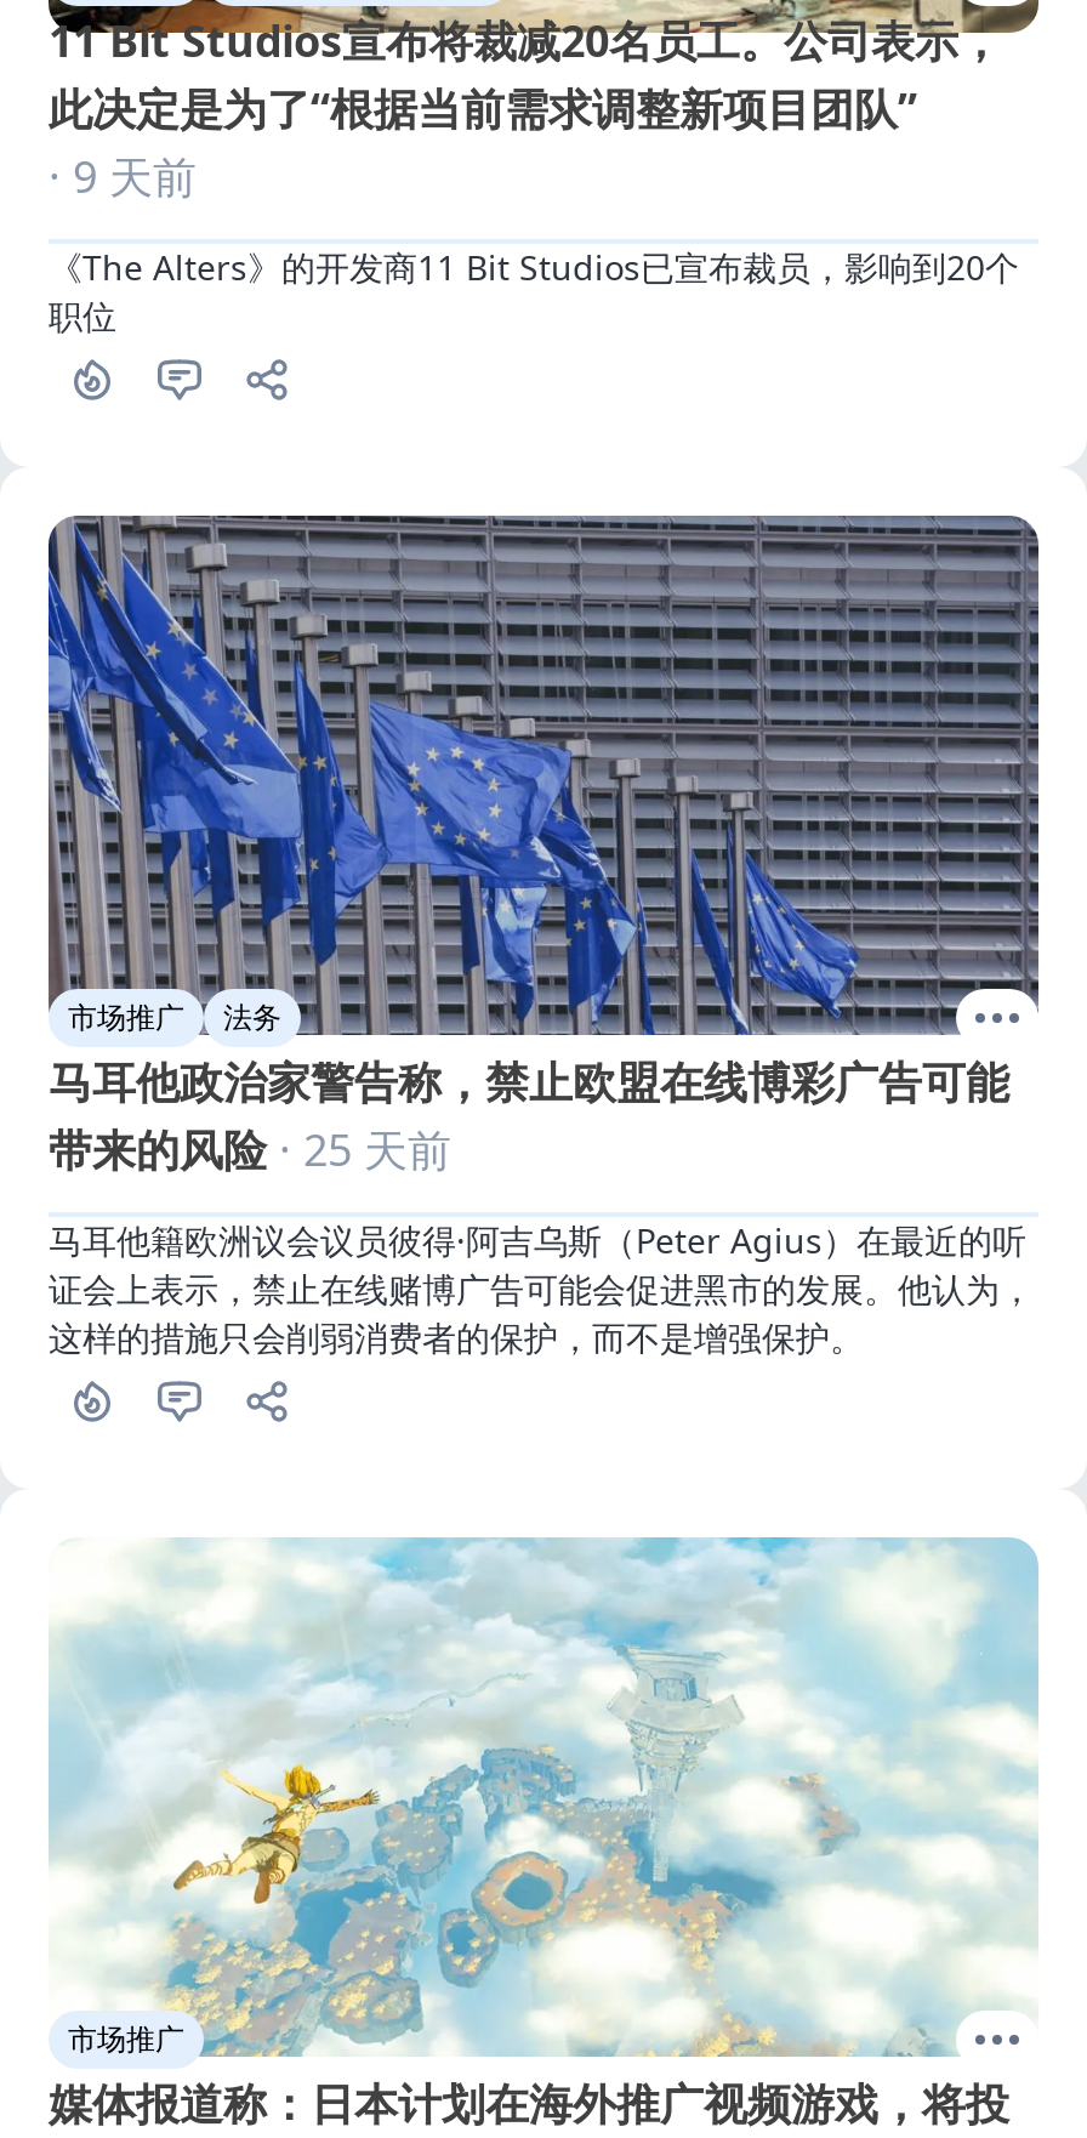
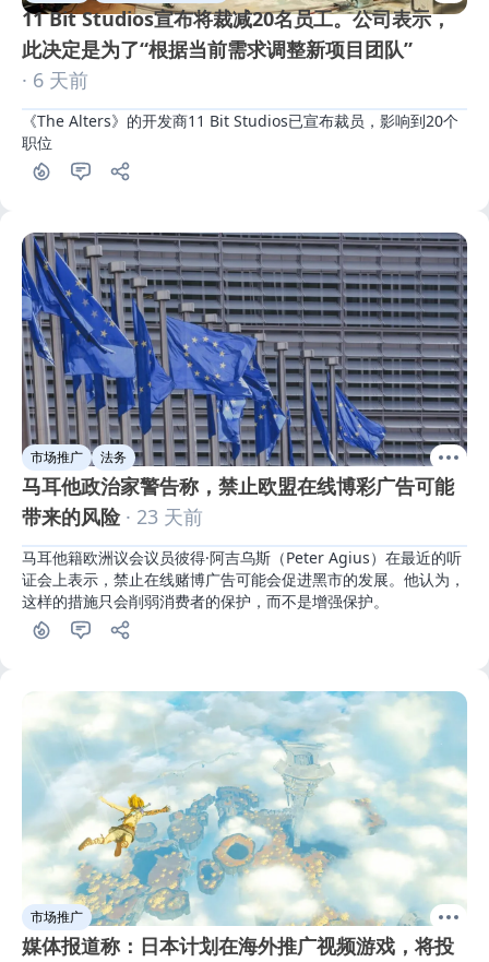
[49,147,197,205] · 9 天前 -> [22,66,88,92] · 6 天前
[49,1120,451,1178] 带来的风险· 25 天前 -> [22,504,203,530] 带来的风险· 23 天前

